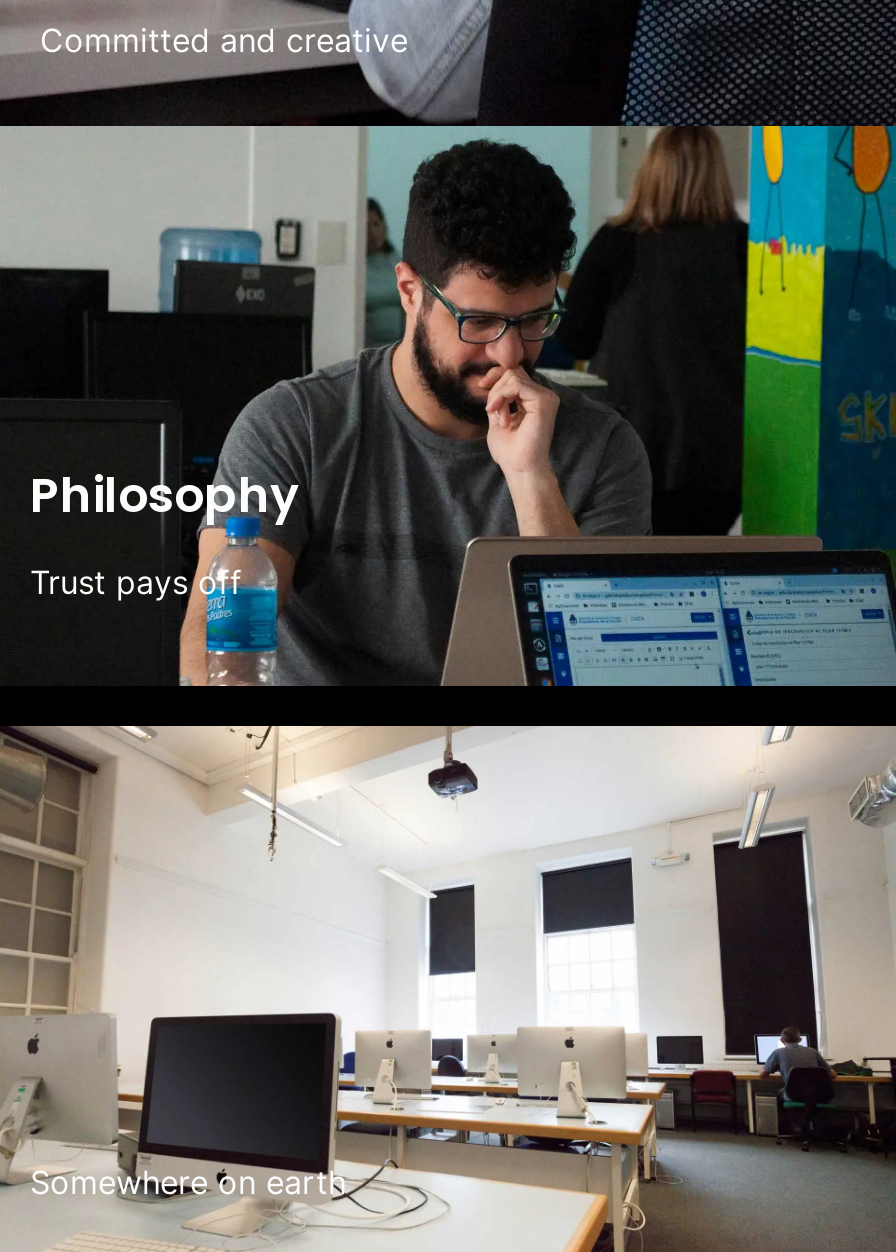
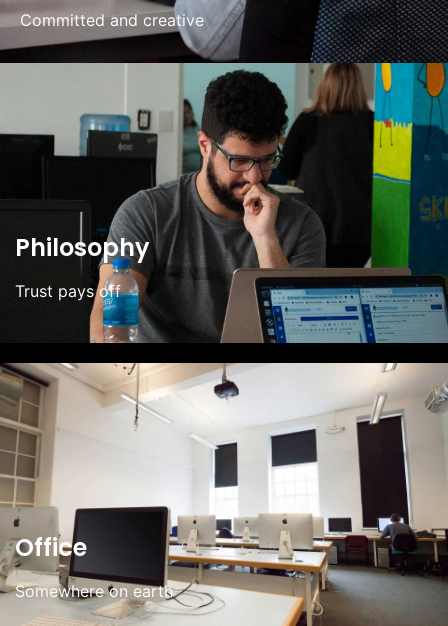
none -> [15,531,87,564] Office

